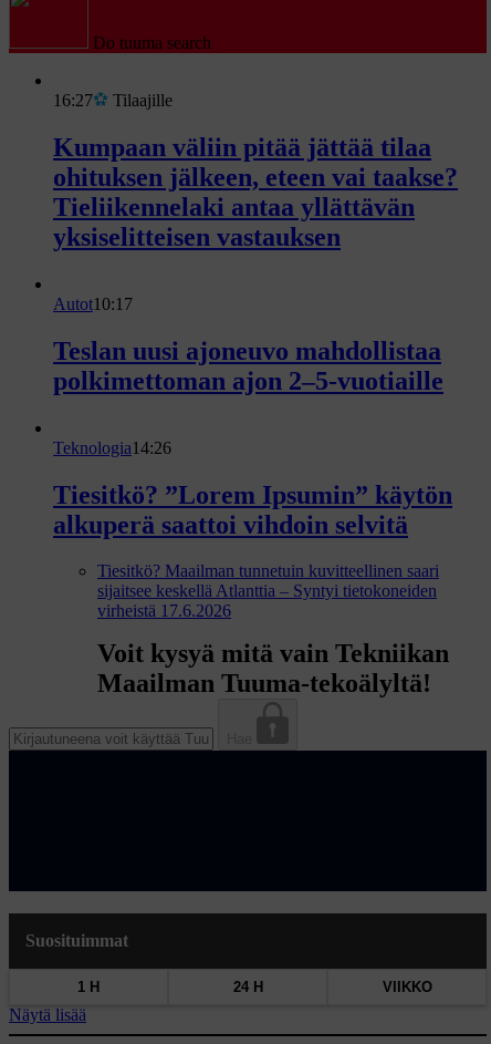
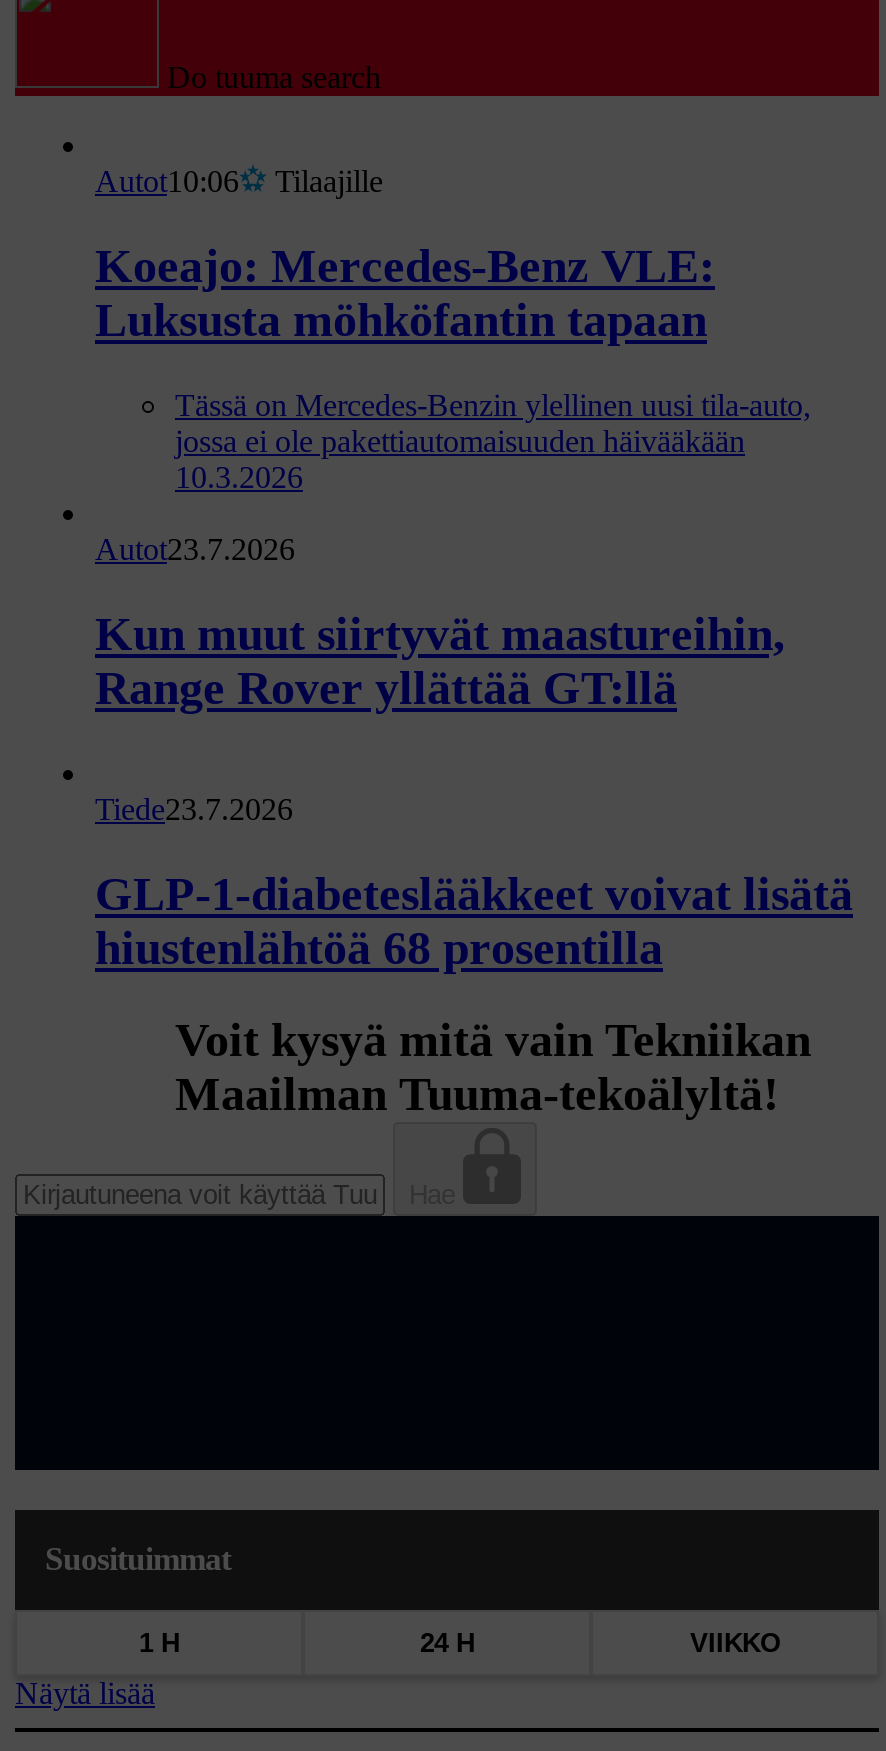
[53,91,93,110] 16:27 -> [95,164,239,198] Autot10:06
[53,133,458,251] Kumpaan väliin pitää jättää tilaa | ohituksen jälkeen, eteen vai taakse? | Tieliikennelaki antaa yllättävän | yksiselitteisen vastauksen -> [95,240,715,346] Koeajo: Mercedes-Benz VLE: | Luksusta möhköfantin tapaan
[53,294,133,313] Autot10:17 -> [175,388,811,494] Tässä on Mercedes-Benzin ylellinen uusi tila-auto, | jossa ei ole pakettiautomaisuuden häivääkään | 10.3.2026
[53,336,443,395] Teslan uusi ajoneuvo mahdollistaa | polkimettoman ajon 2–5-vuotiaille -> [95,532,295,566] Autot23.7.2026
[53,438,171,457] Teknologia 14:26 -> [95,607,785,713] Kun muut siirtyvät maastureihin, | Range Rover yllättää GT:llä
[53,480,452,539] Tiesitkö? ”Lorem Ipsumin” käytön | alkuperä saattoi vihdoin selvitä -> [95,791,293,825] Tiede23.7.2026
[97,562,439,620] Tiesitkö? Maailman tunnetuin kuvitteellinen saari | sijaitsee keskellä Atlanttia – Syntyi tietokoneiden | virheistä 17.6.2026 -> [95,867,853,973] GLP-1-diabeteslääkkeet voivat lisätä | hiustenlähtöä 68 prosentilla

